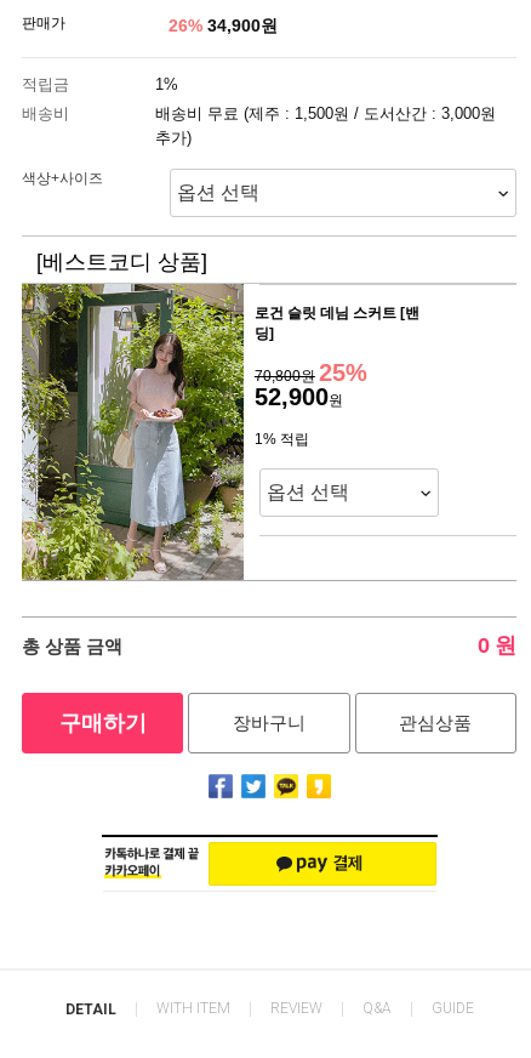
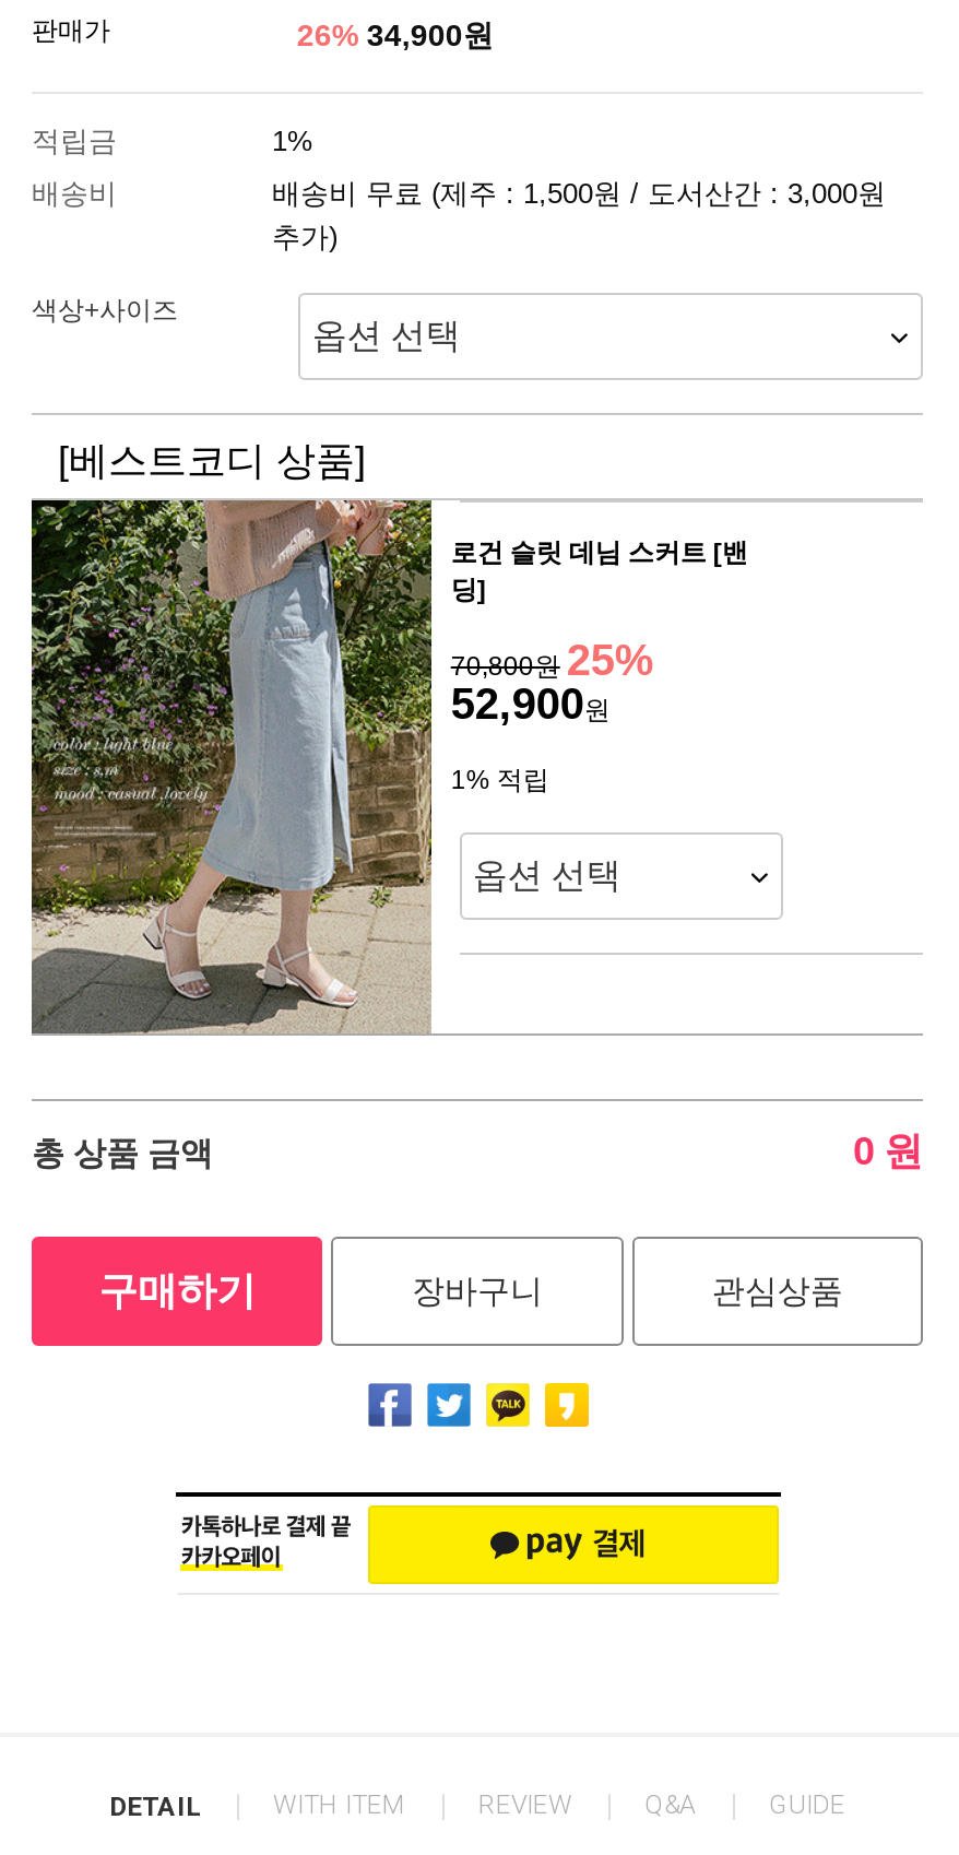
[21,283,245,580] [image] -> [29,498,434,1036] [image]

